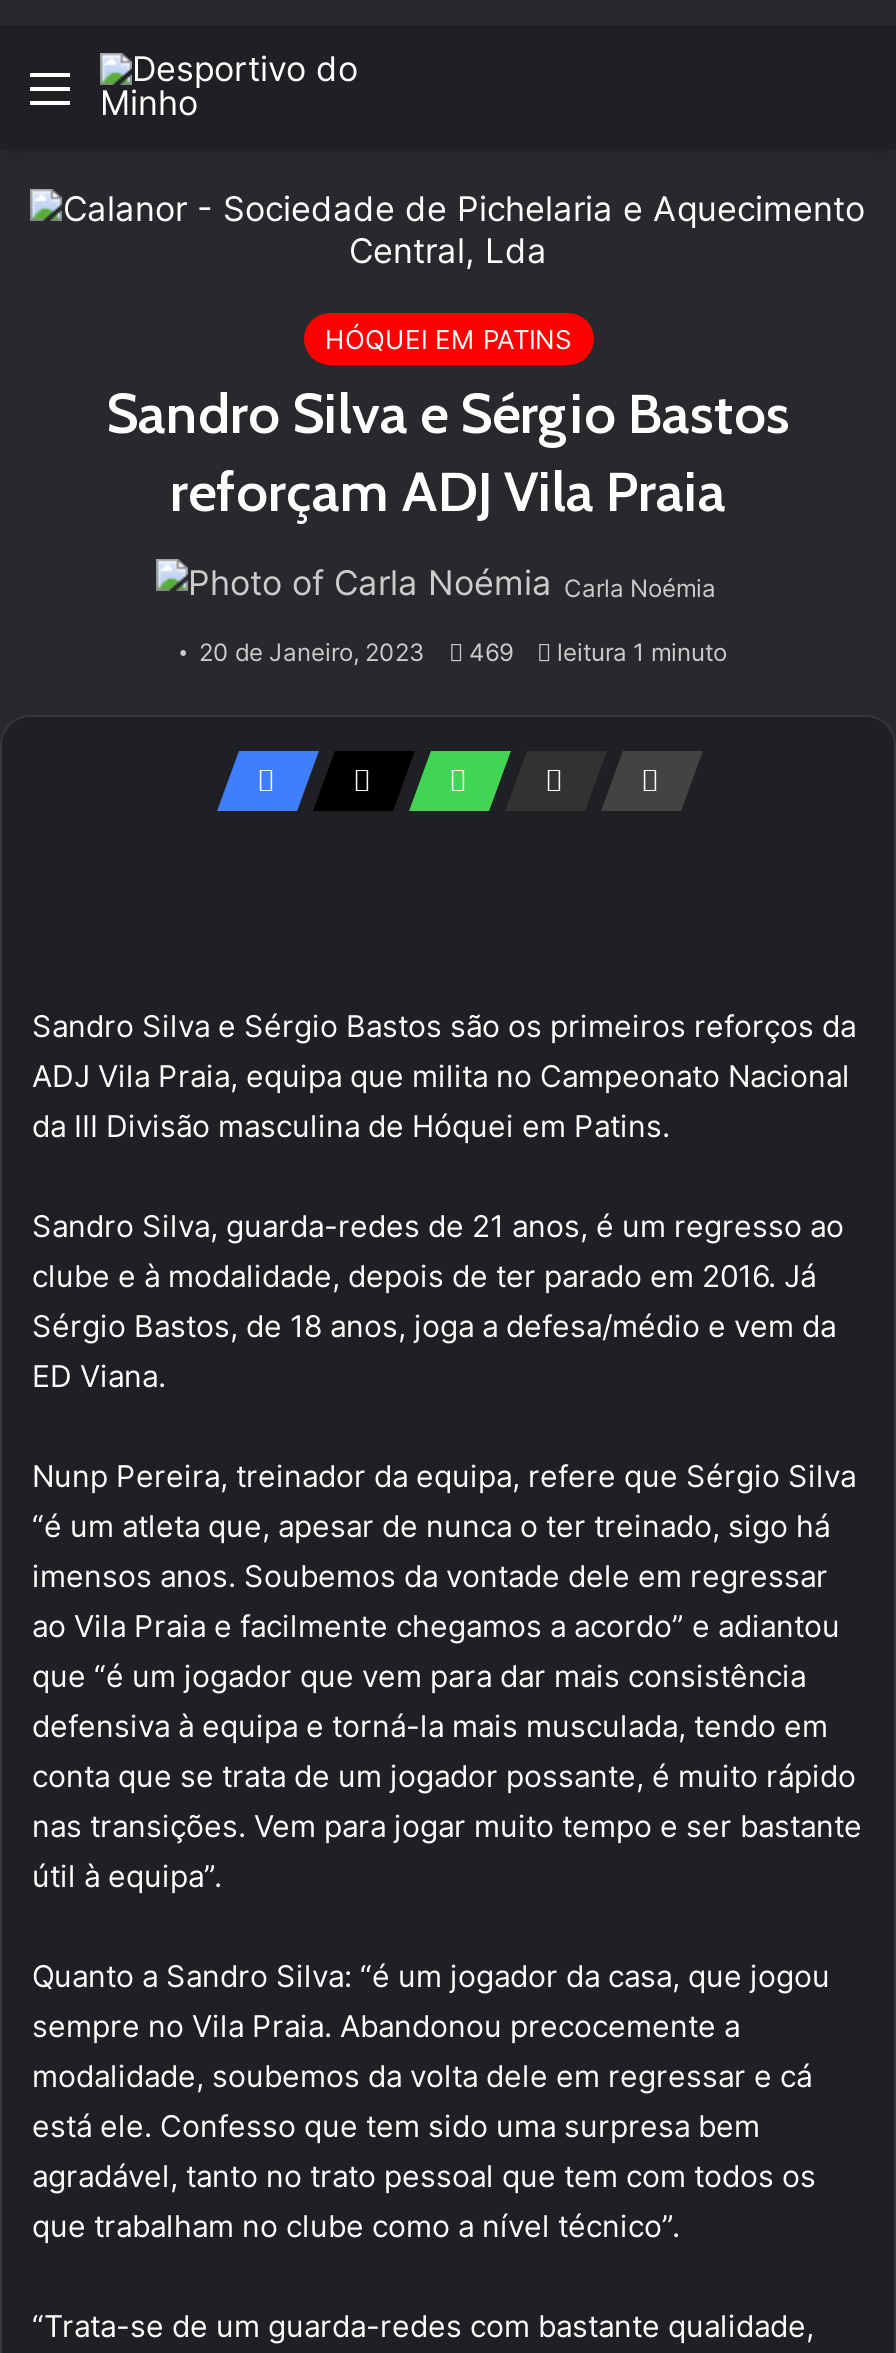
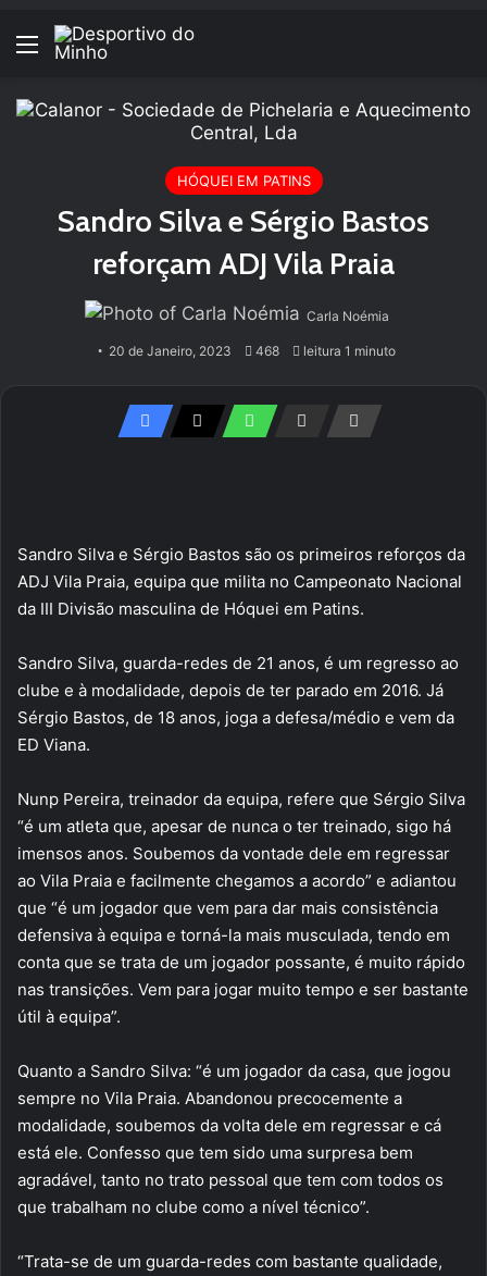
[199,637,727,667] 20 de Janeiro, 2023 469 leitura 1 minuto -> [108,343,395,359] 20 de Janeiro, 2023 468 leitura 1 minuto

